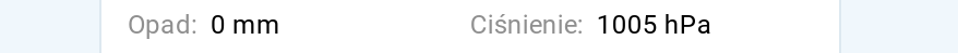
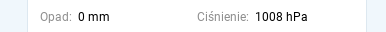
[470,10,712,40] Ciśnienie: 1005 hPa -> [197,10,308,24] Ciśnienie: 1008 hPa

